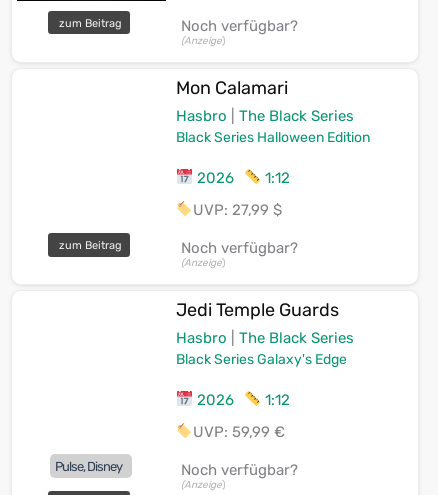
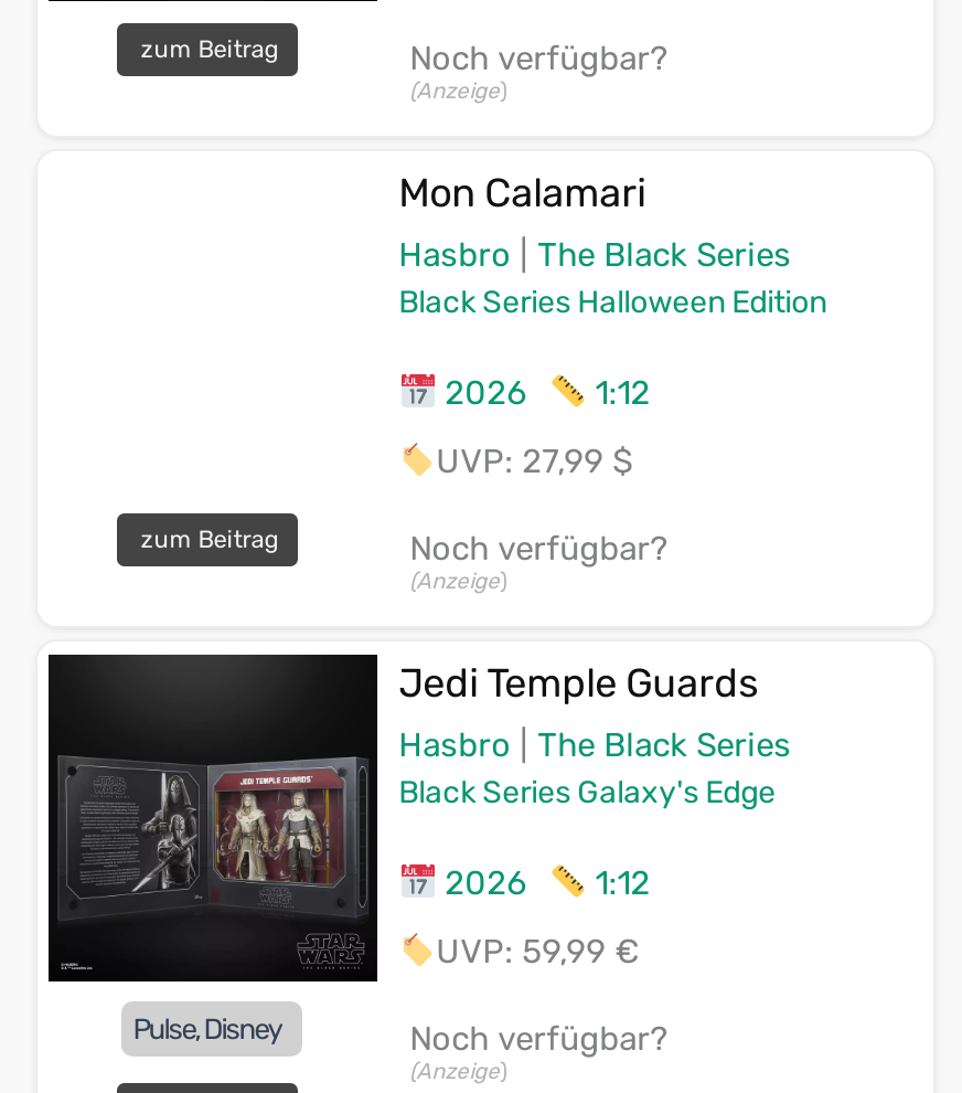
none -> [46,651,380,985] [image]

